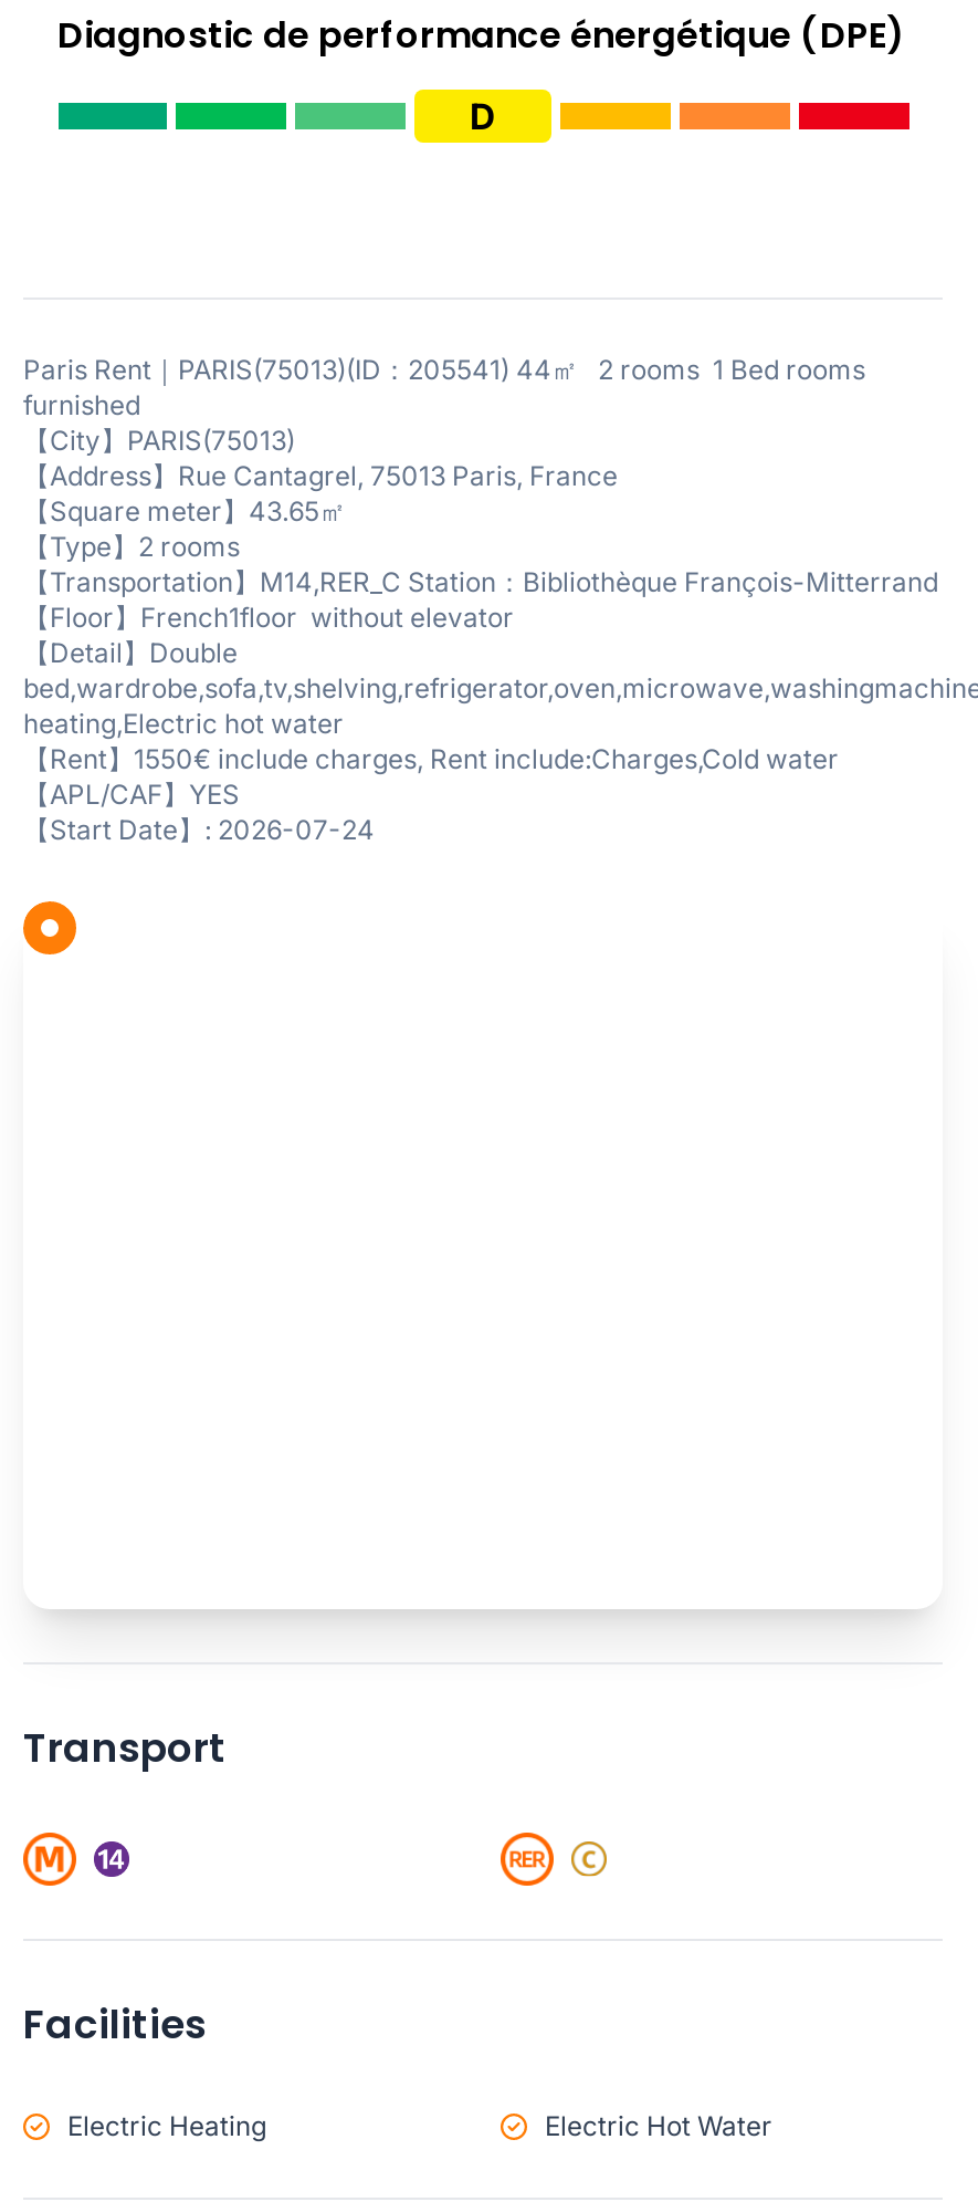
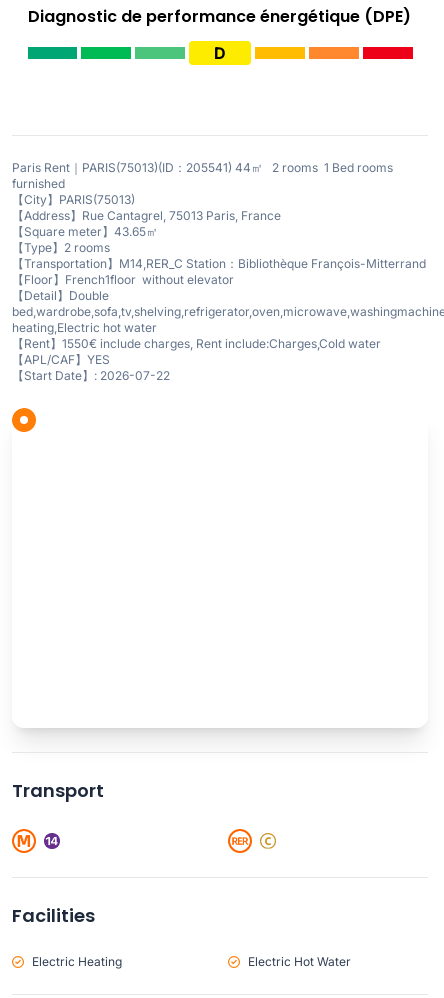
[23,812,375,845] 【Start Date】: 2026-07-24 -> [12,368,170,383] 【Start Date】: 2026-07-22

